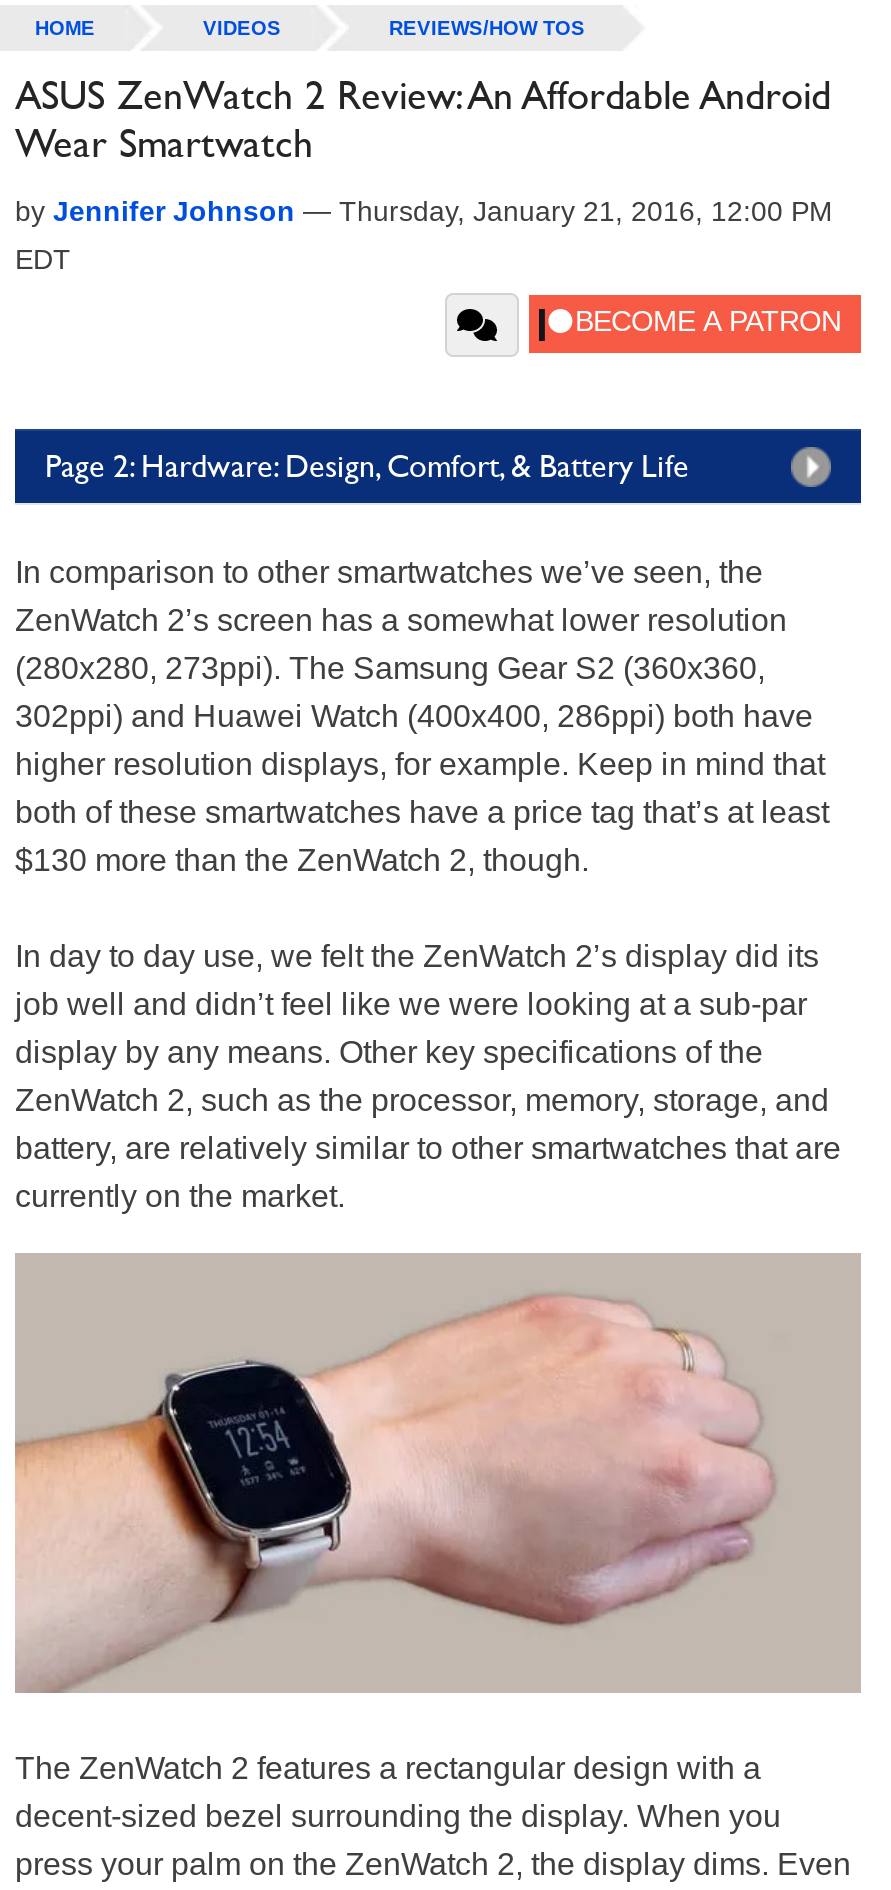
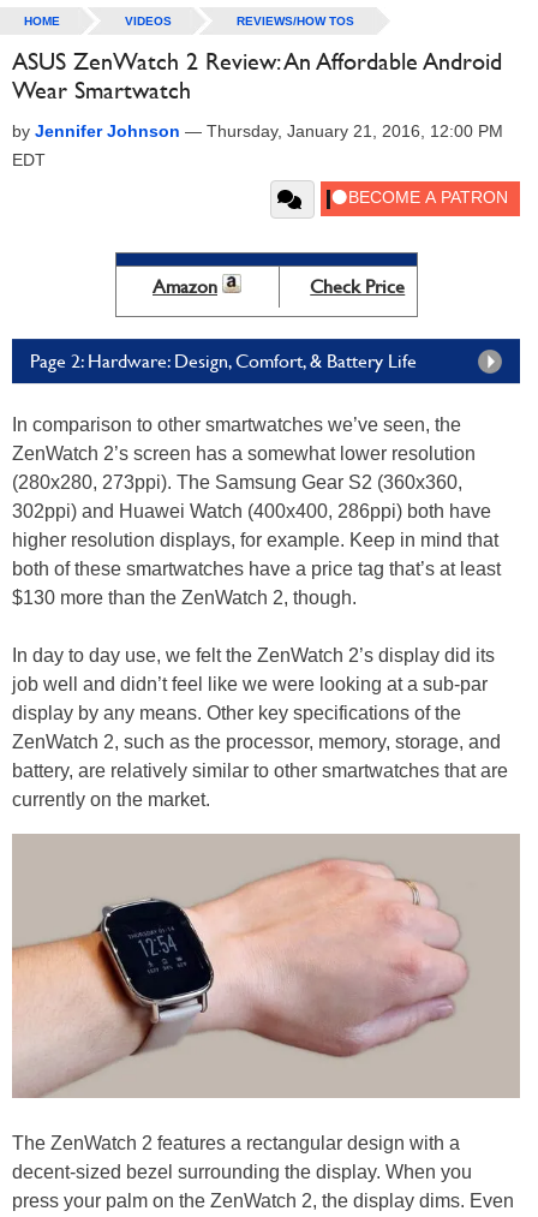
none -> [153,275,405,298] Amazon | Check Price

